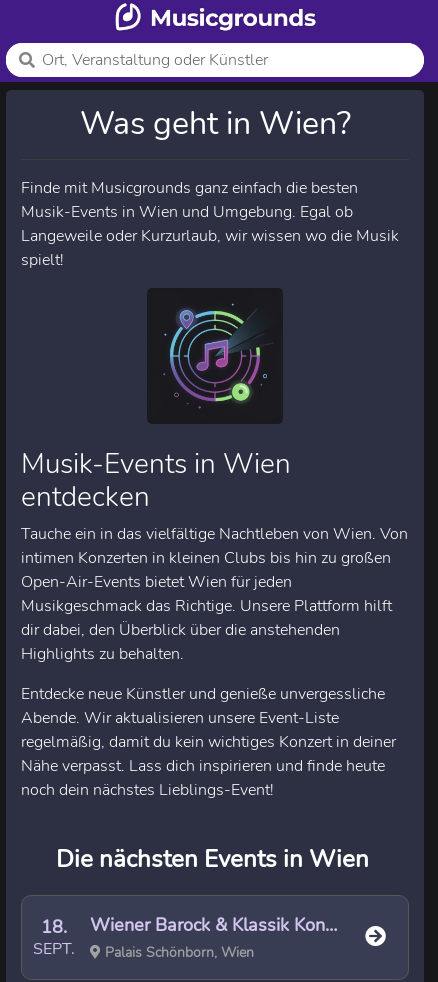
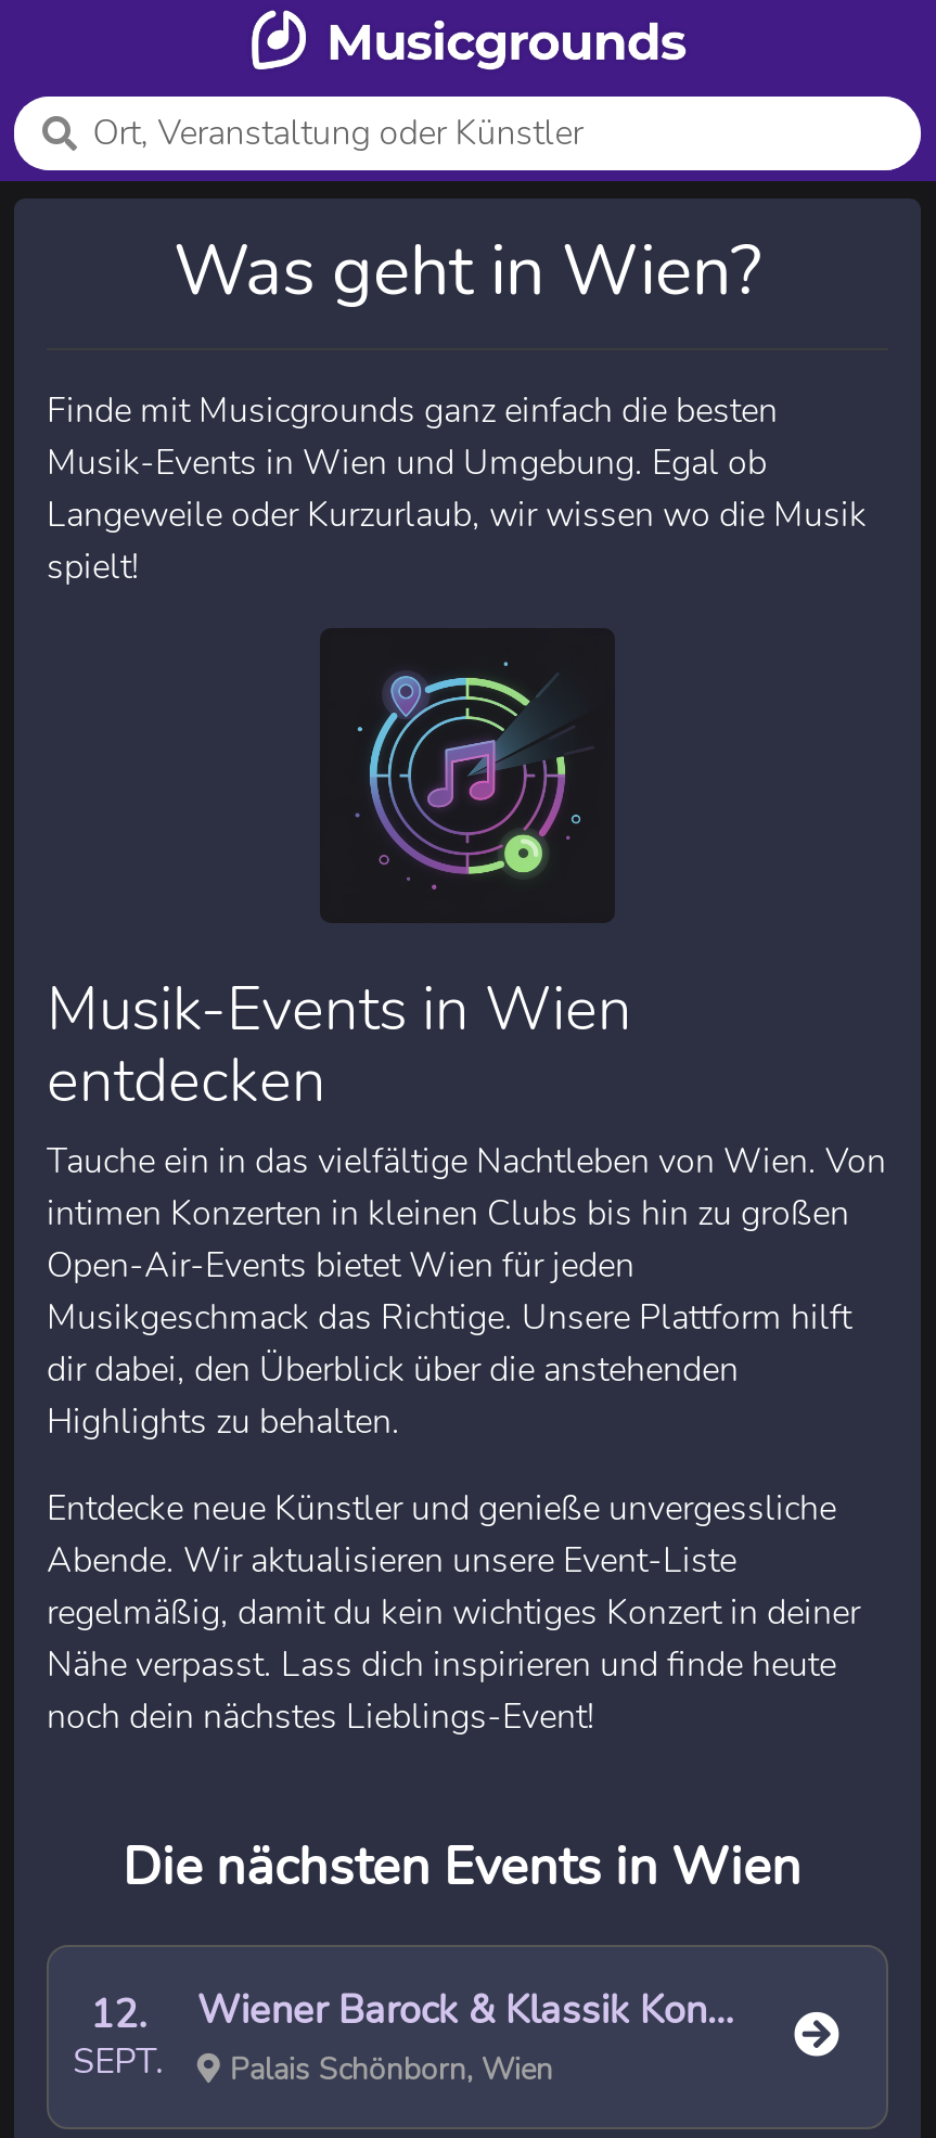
[41,915,67,939] 18. -> [90,1988,147,2040] 12.

